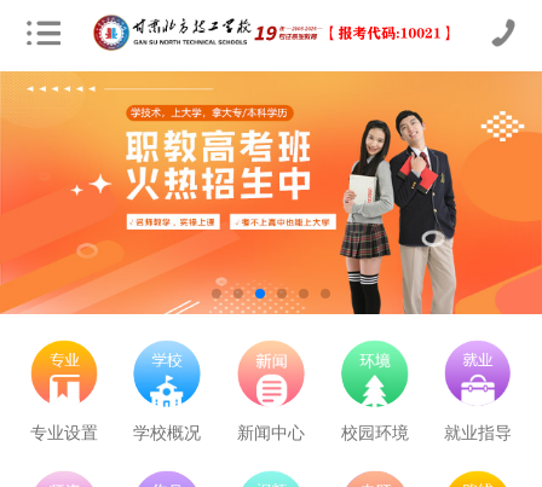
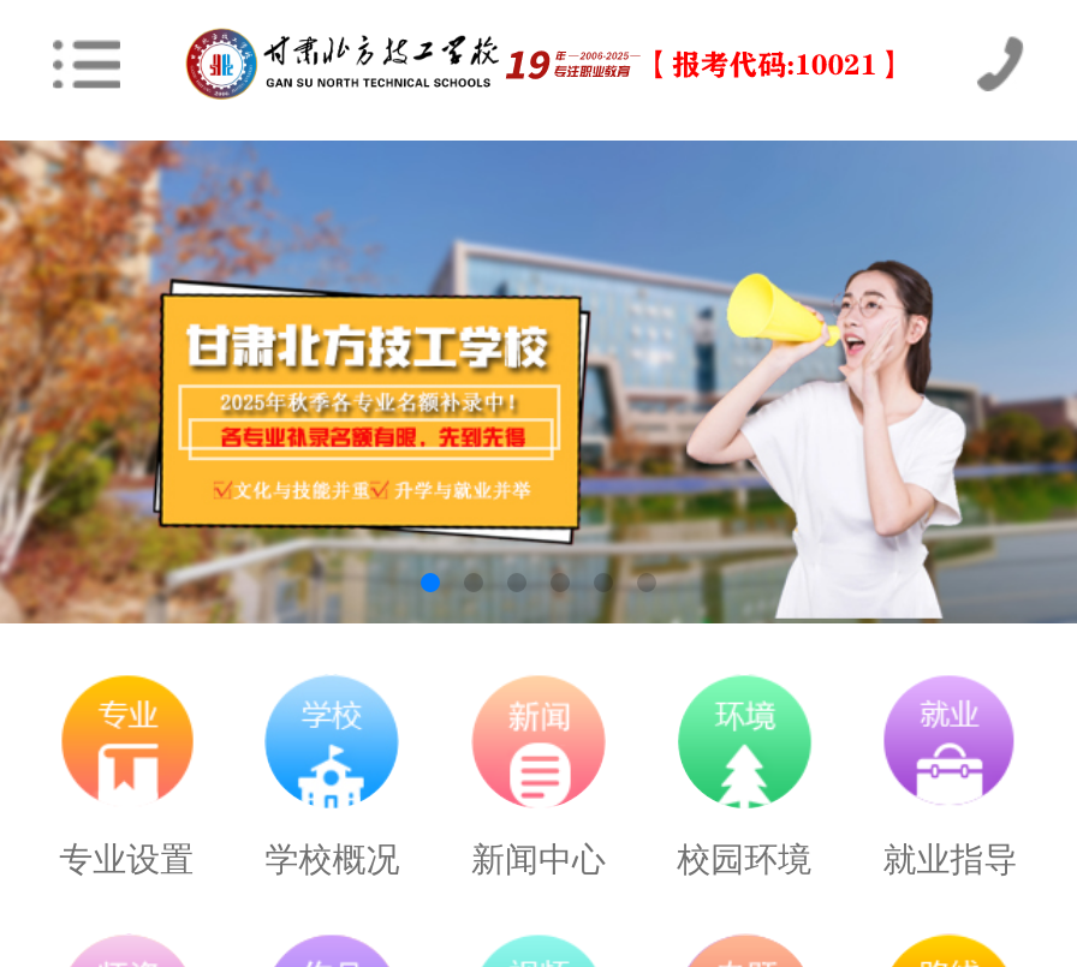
[4,70,538,315] [image] -> [7,138,1070,626] [image]

